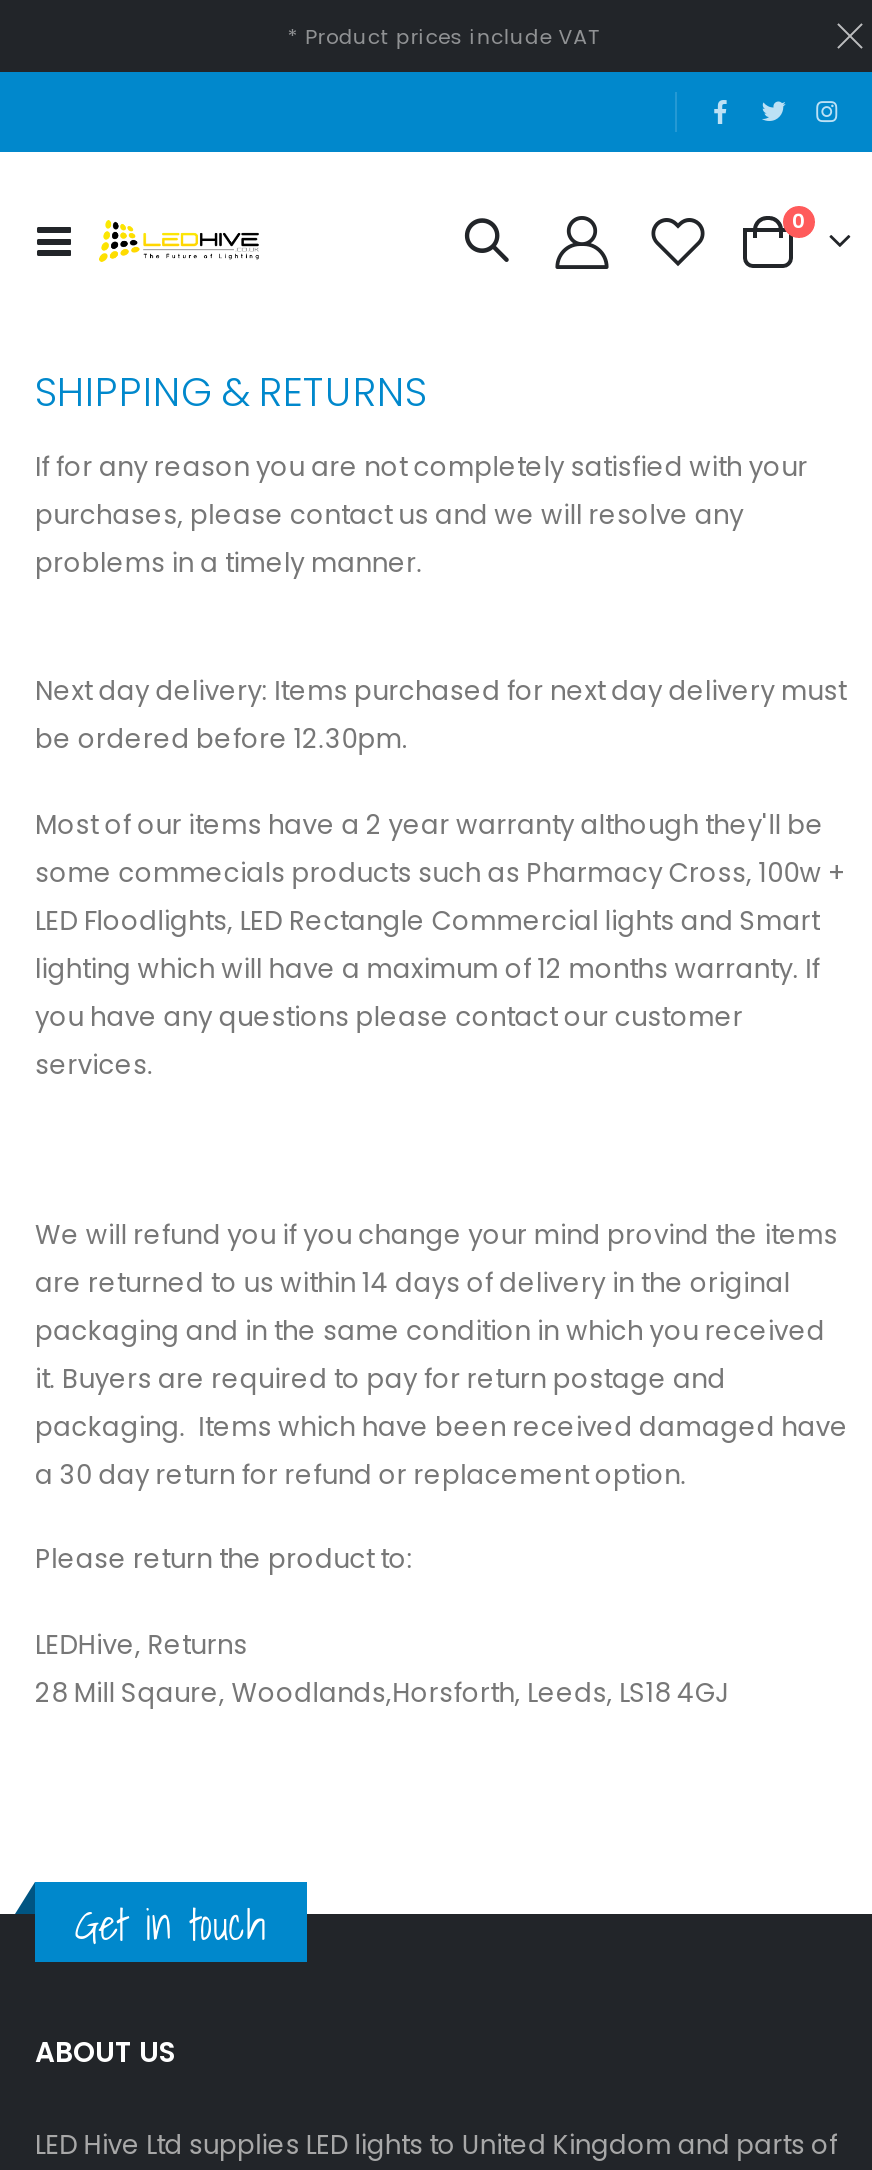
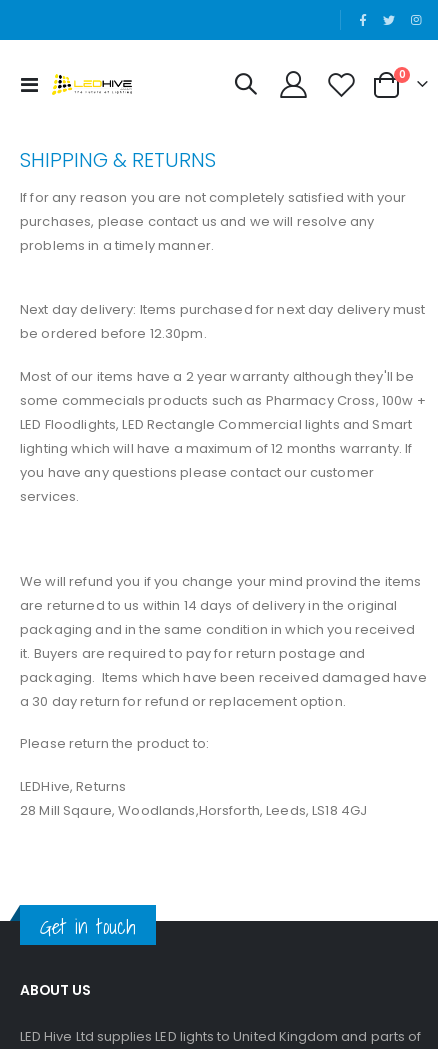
[288,22,598,52] * Product prices include VAT -> none

